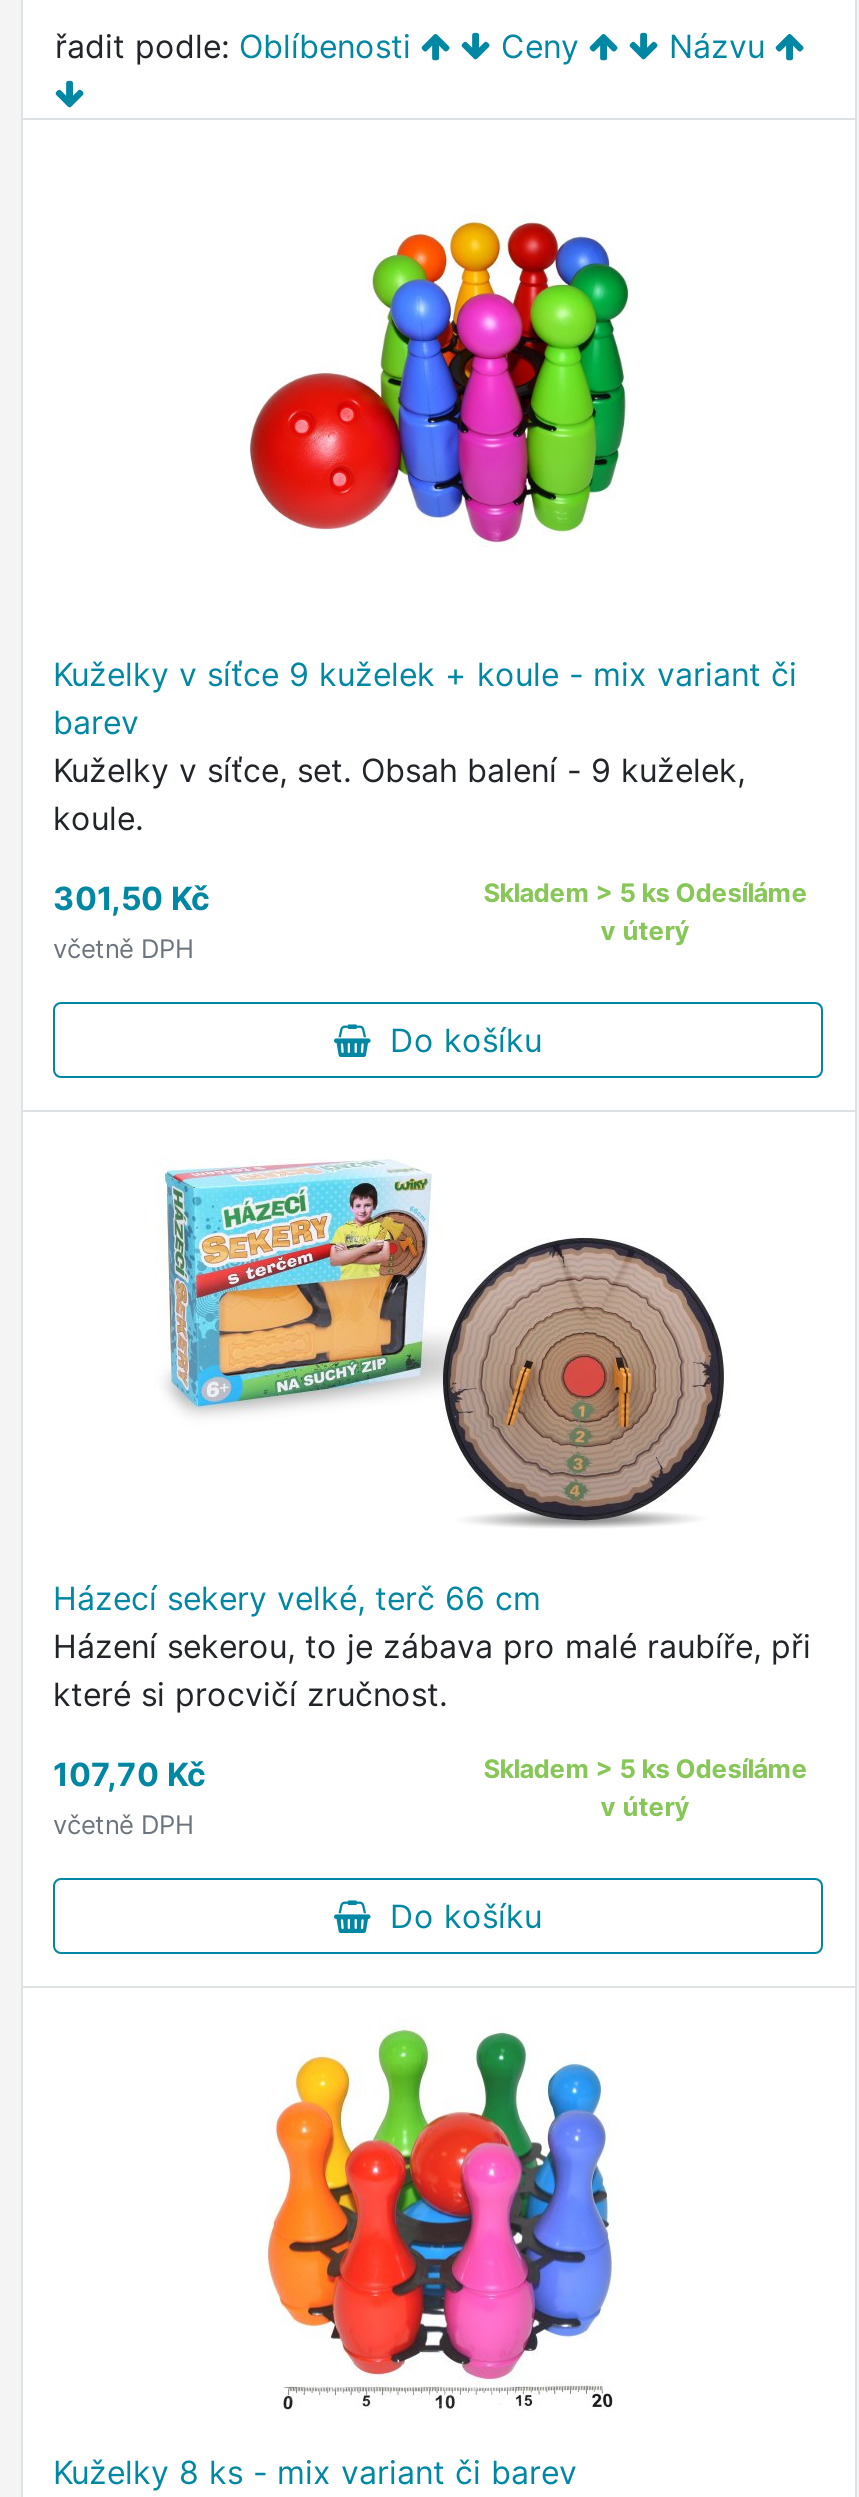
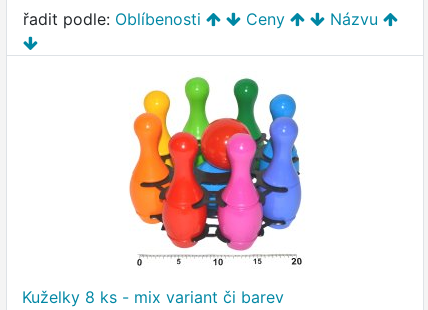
[247,220,631,544] [image] -> none
[53,654,797,964] Kuželky v síťce 9 kuželek + koule - mix variant či | barev | Kuželky v síťce, set. Obsah balení - 9 kuželek, | koule. | 301,50 Kč | včetně DPH -> none
[370,878,807,1060] Skladem > 5 ks Odesíláme | v úterý | Do košíku -> none
[53,1160,811,1840] [image] | Házecí sekery velké, terč 66 cm | Házení sekerou, to je zábava pro malé raubíře, při | které si procvičí zručnost. | 107,70 Kč | včetně DPH -> none
[370,1754,807,1936] Skladem > 5 ks Odesíláme | v úterý | Do košíku -> none

